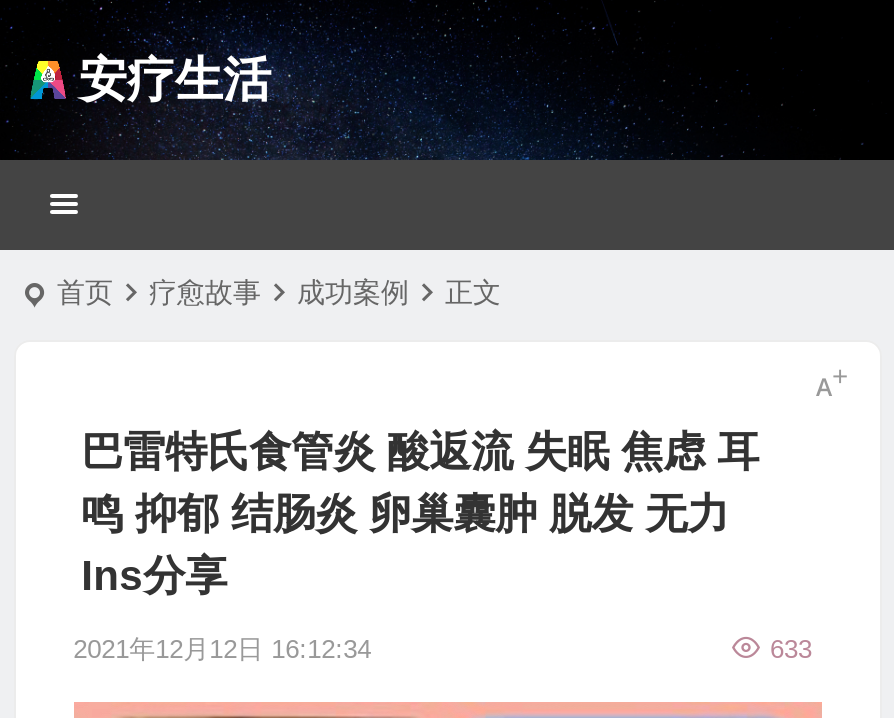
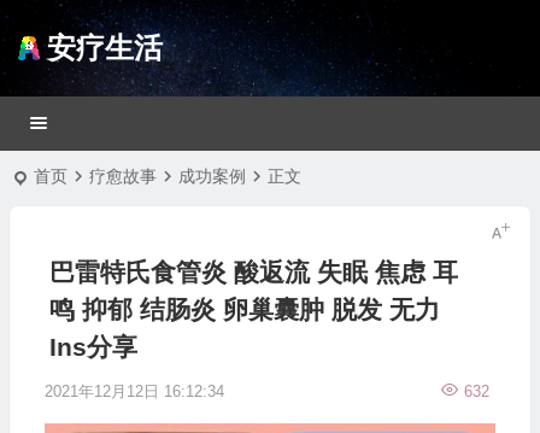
[770,634,812,664] 633 -> [464,382,489,400] 632

